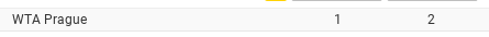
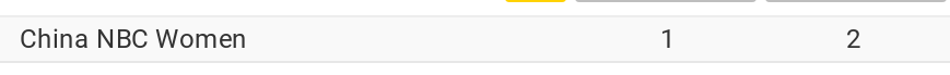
[12,12,87,27] WTA Prague -> [20,24,247,54] China NBC Women

